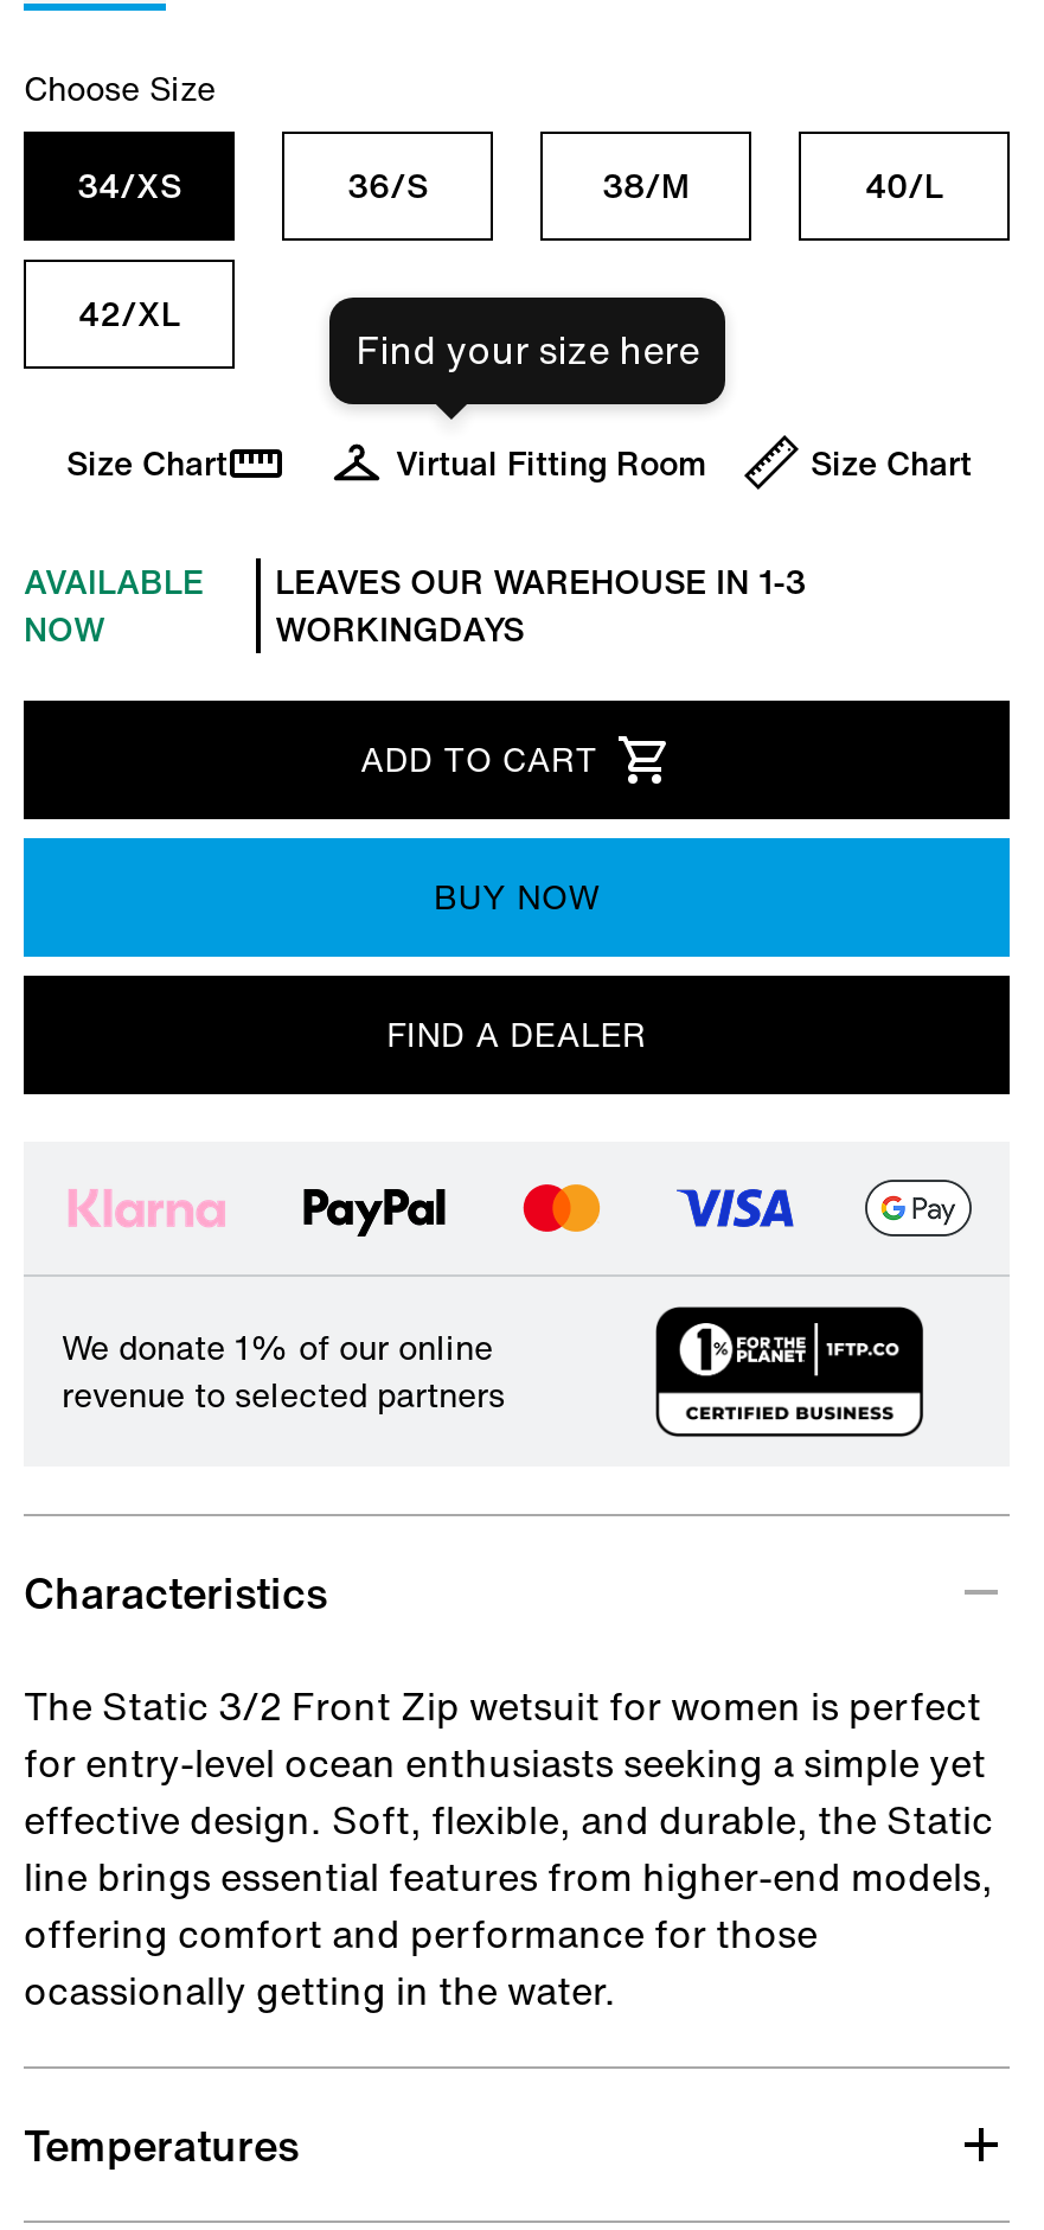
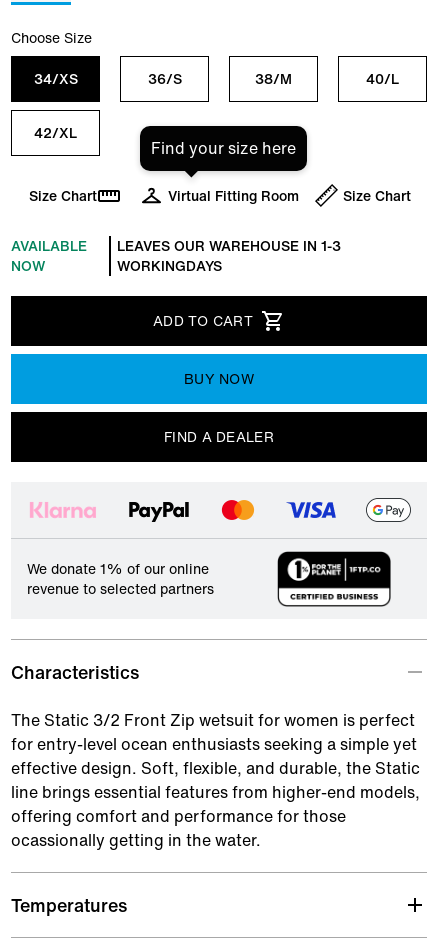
none -> [151,136,296,160] Find your size here

